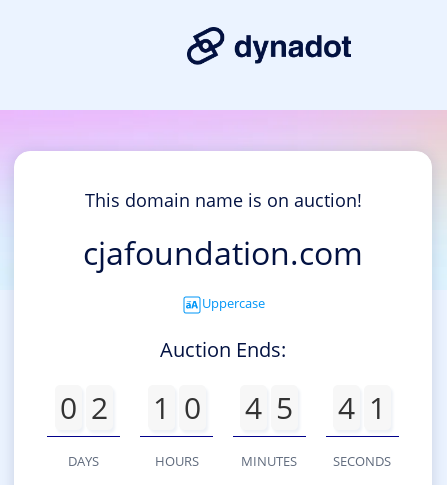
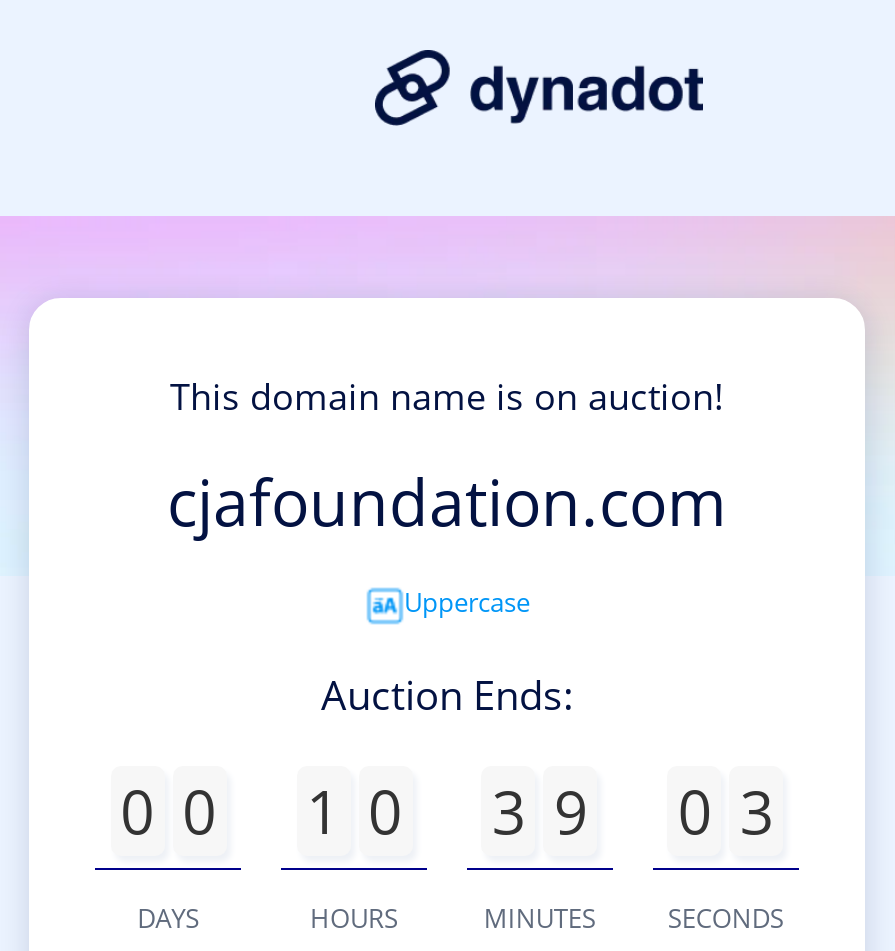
[60,387,108,428] 0 2 -> [120,770,216,852] 0 0
[245,387,293,428] 4 5 -> [492,770,588,852] 3 9
[338,387,386,428] 4 1 -> [678,770,774,852] 0 3

